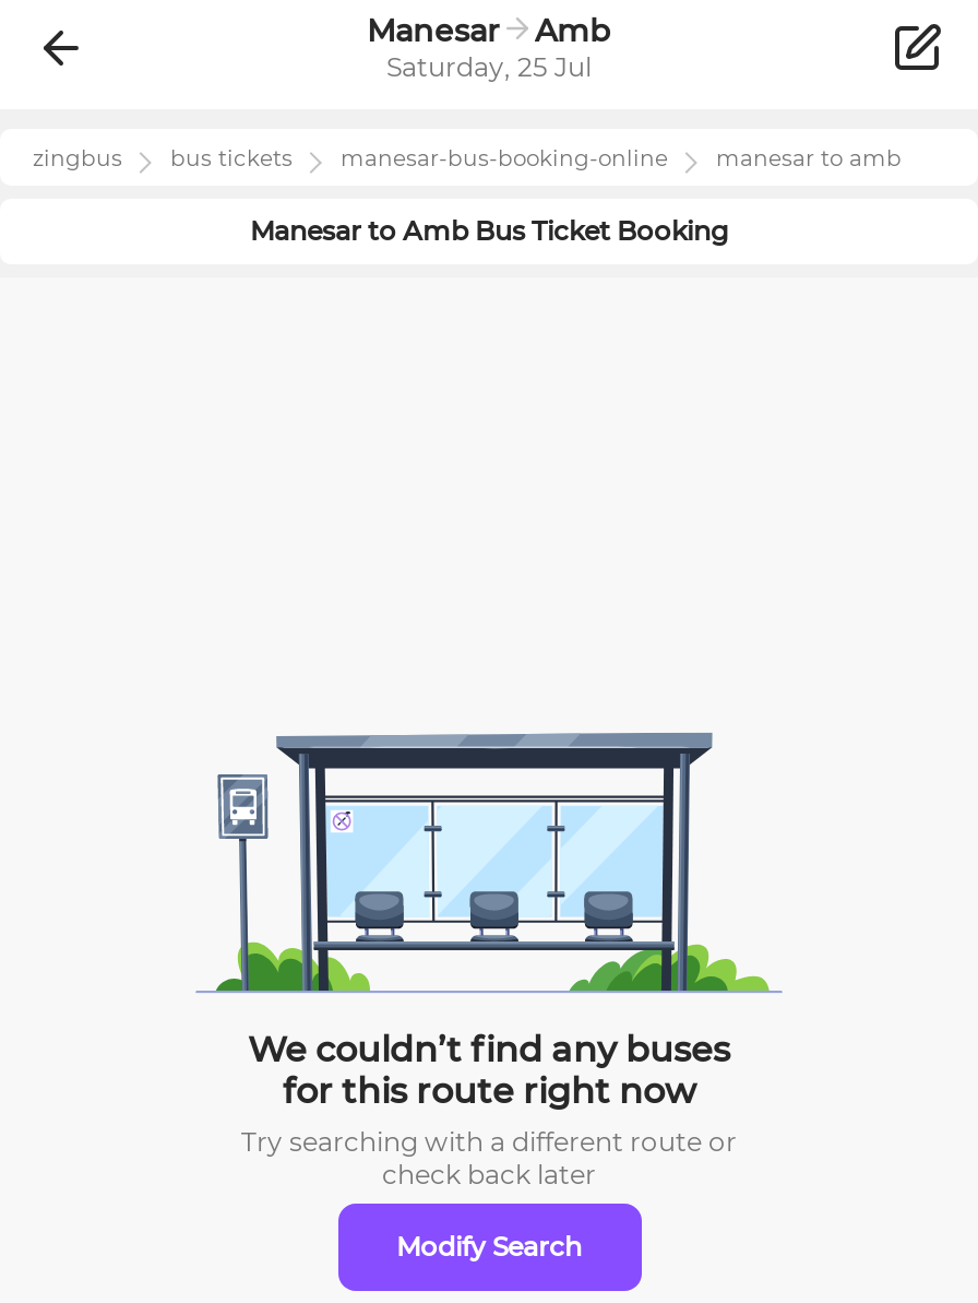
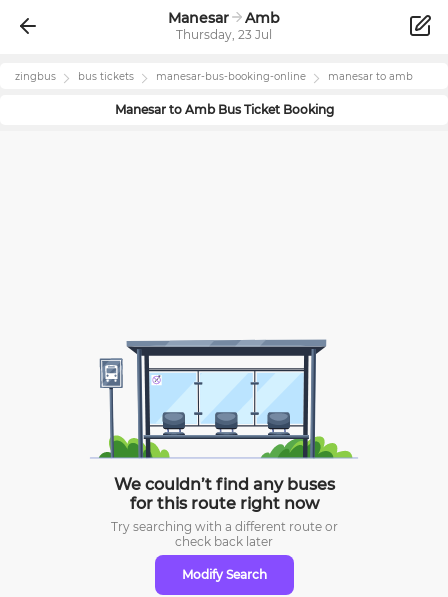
[386,50,592,83] Saturday, 25 Jul -> [176,27,272,42] Thursday, 23 Jul

